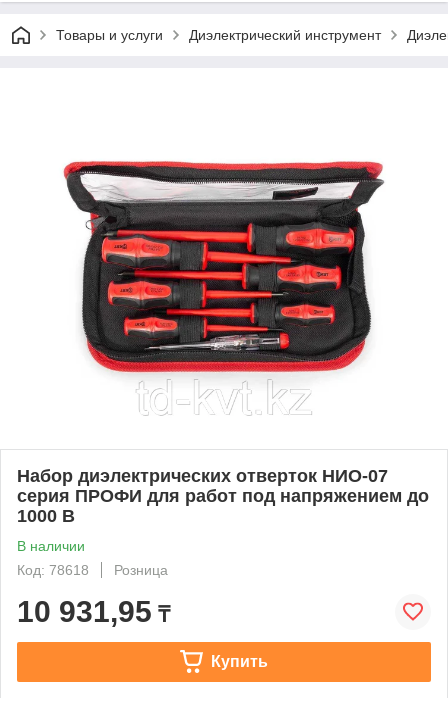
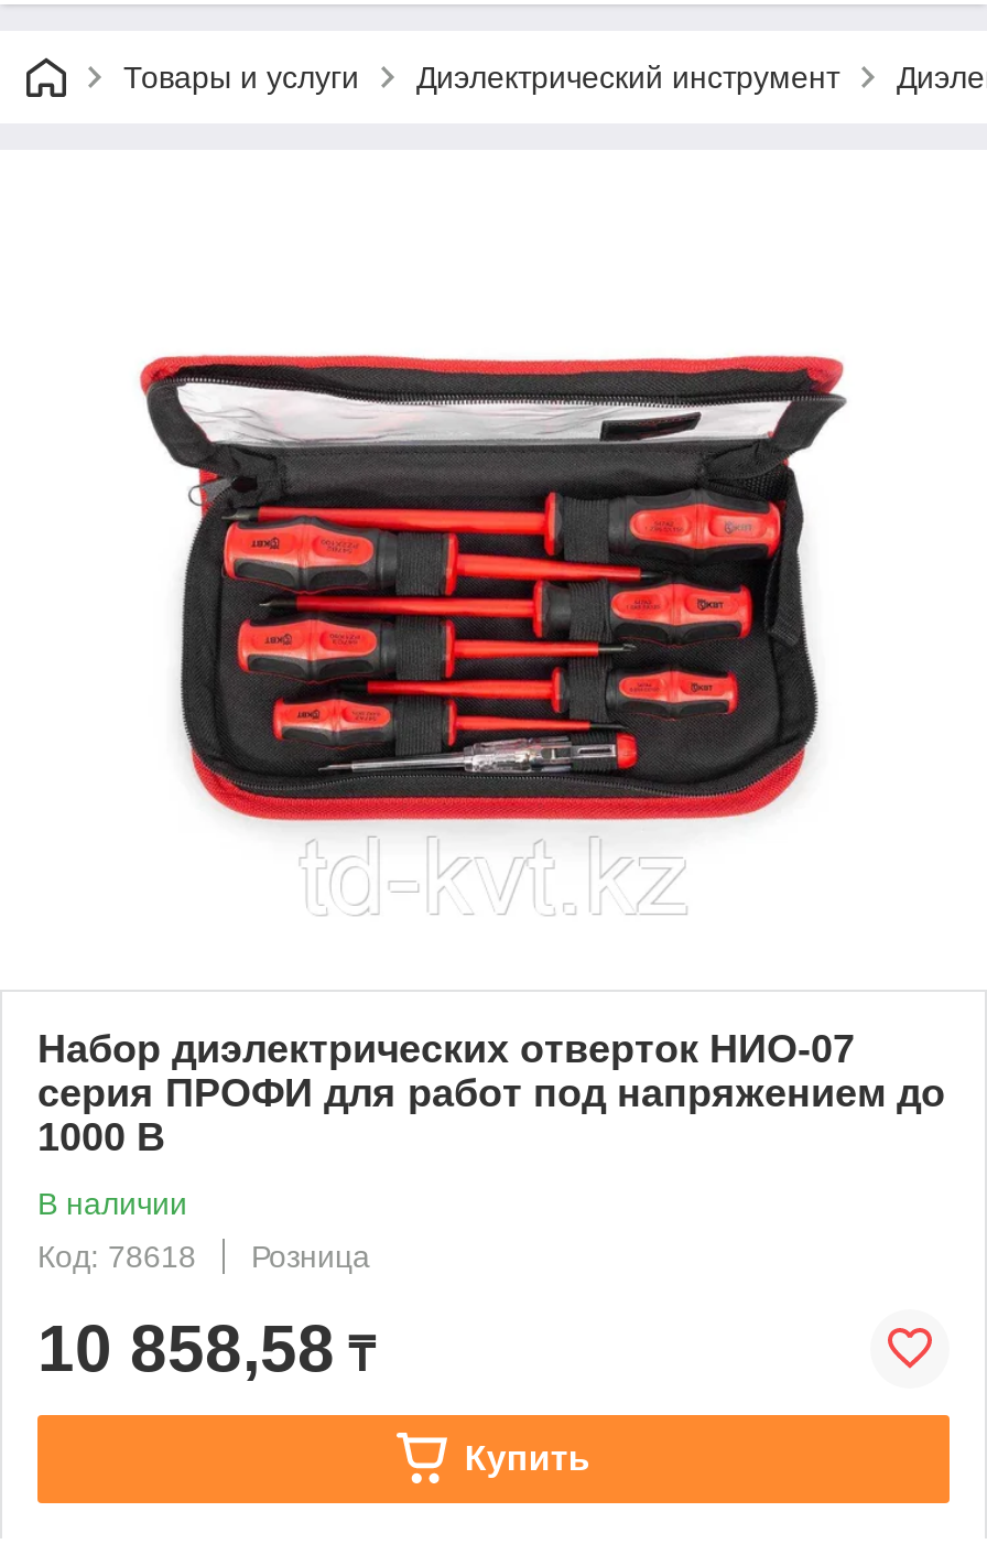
[17,595,170,628] 10 931,95 ₸ -> [37,1311,375,1384] 10 858,58 ₸

